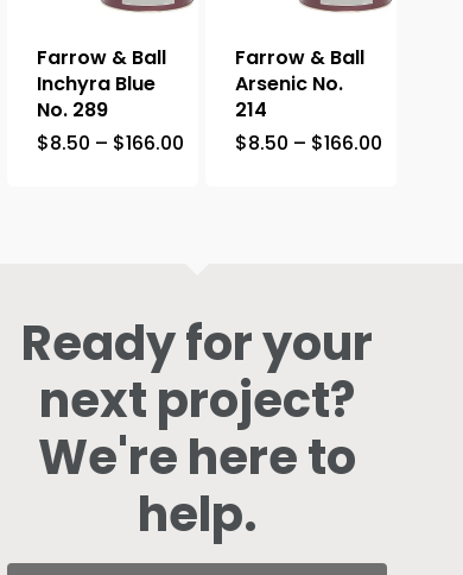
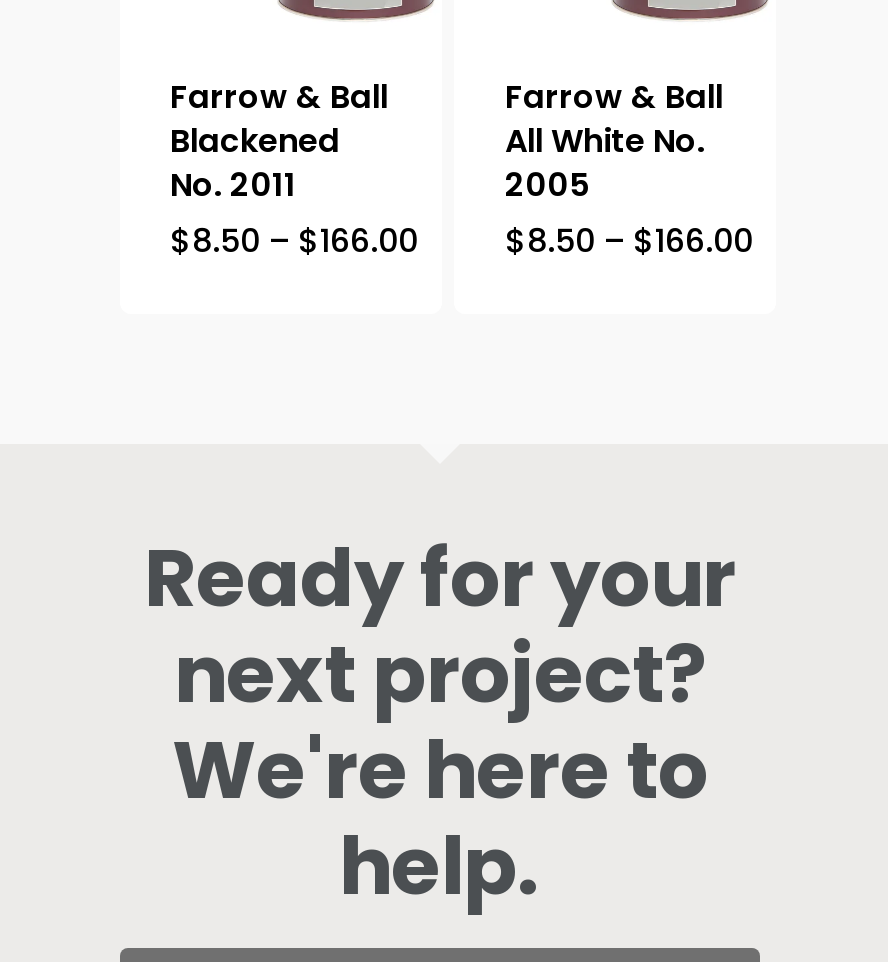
[37,70,156,123] Inchyra Blue | No. 289 -> [170,117,340,207] Blackened | No. 2011
[236,70,344,123] Arsenic No. | 214 -> [505,117,705,207] All White No. | 2005

